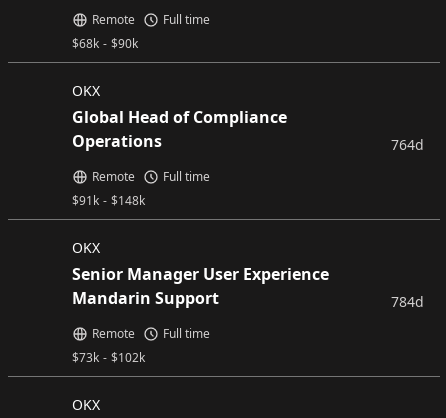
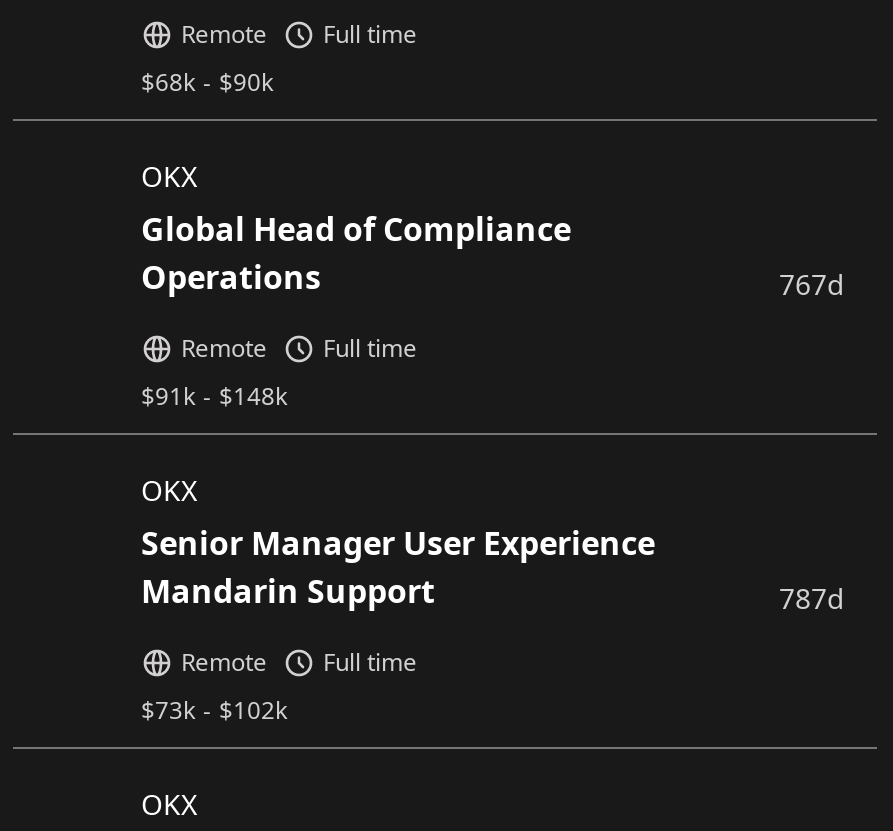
[391,135,424,154] 764d -> [779,265,845,303] 767d
[391,292,424,311] 784d -> [779,579,845,617] 787d

